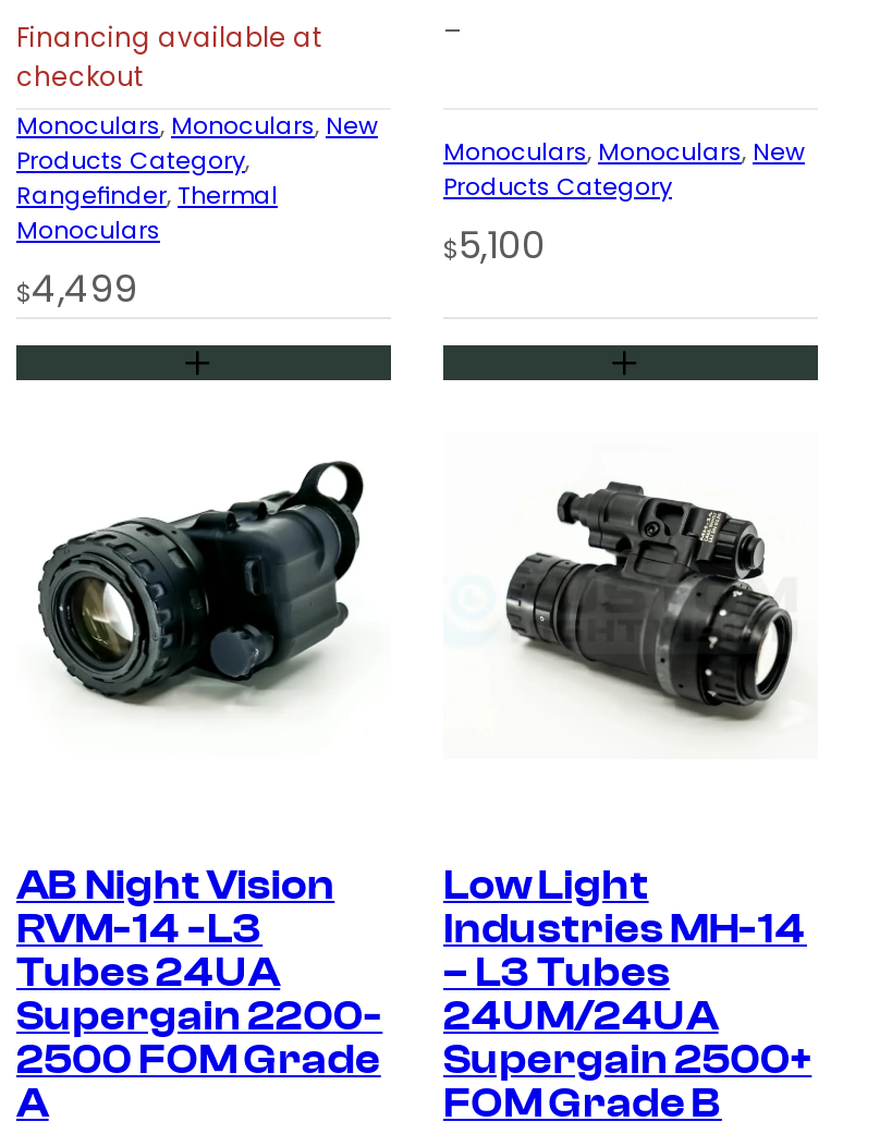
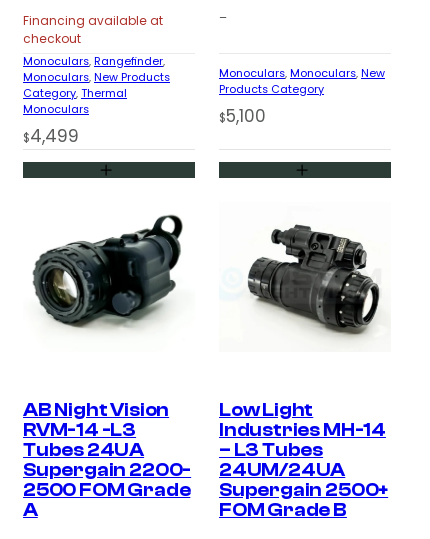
[16,110,378,212] Monoculars, Monoculars, New | Products Category , | Rangefinder, Thermal -> [23,54,170,101] Monoculars, Rangefinder , | Monoculars, New Products | Category, Thermal

